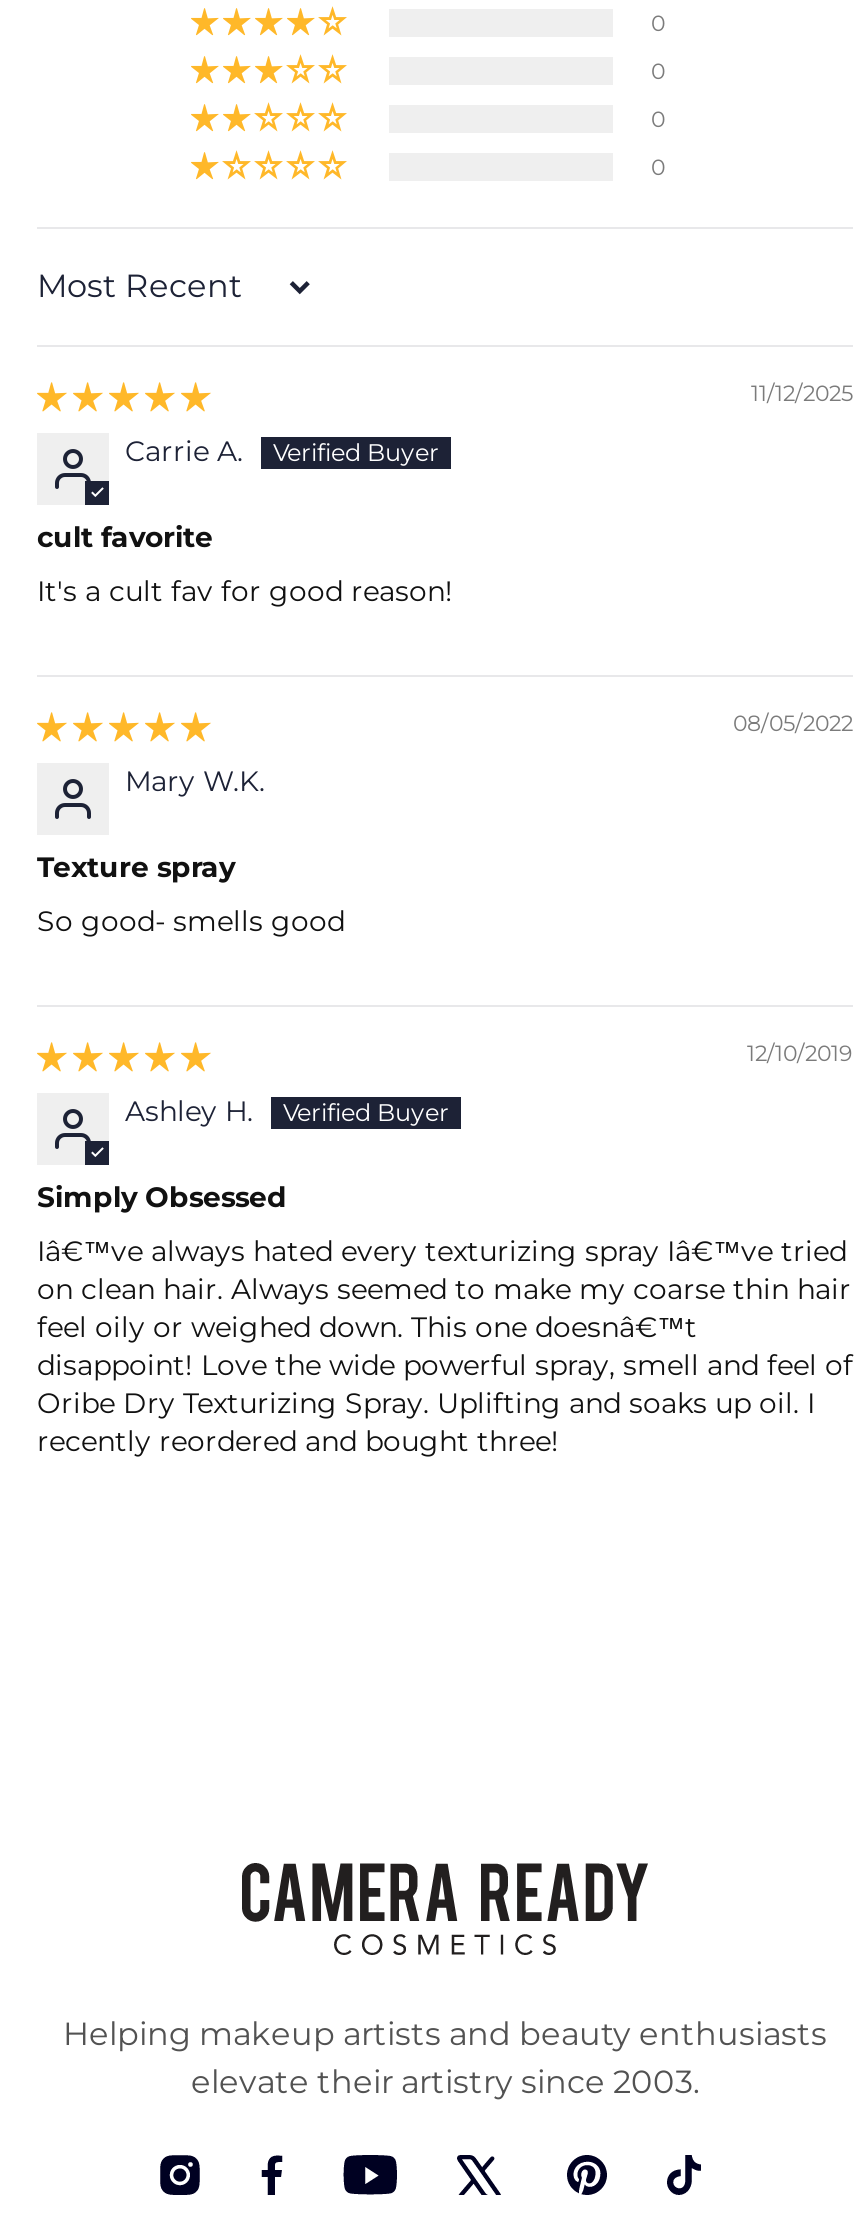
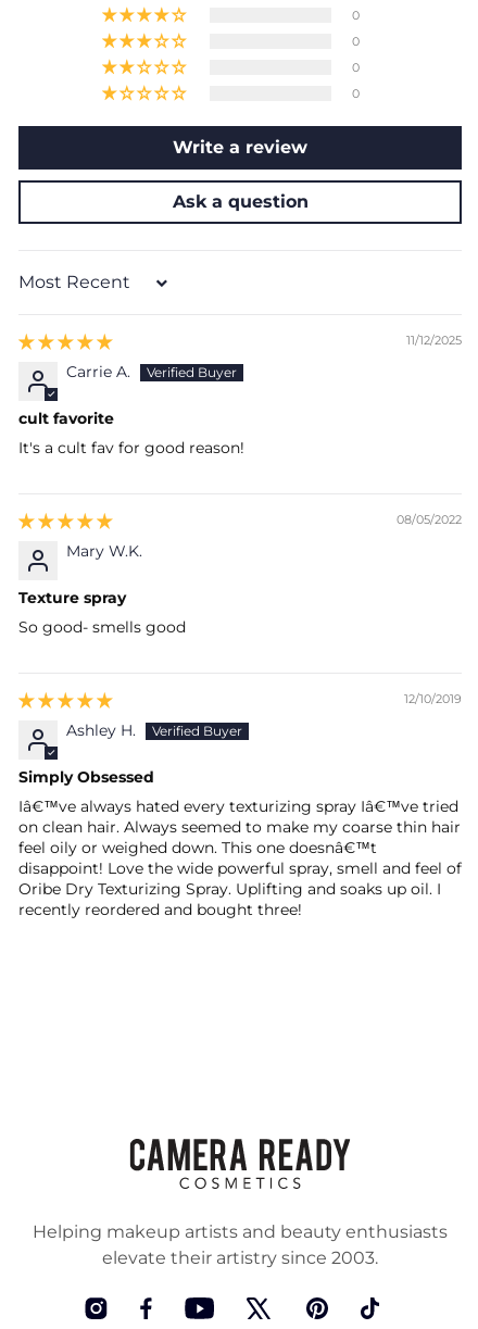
none -> [172,137,308,212] Write a review | Ask a question

